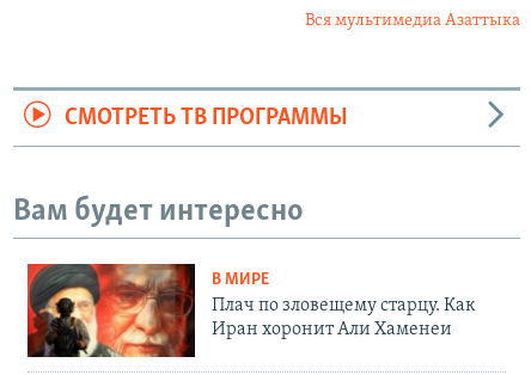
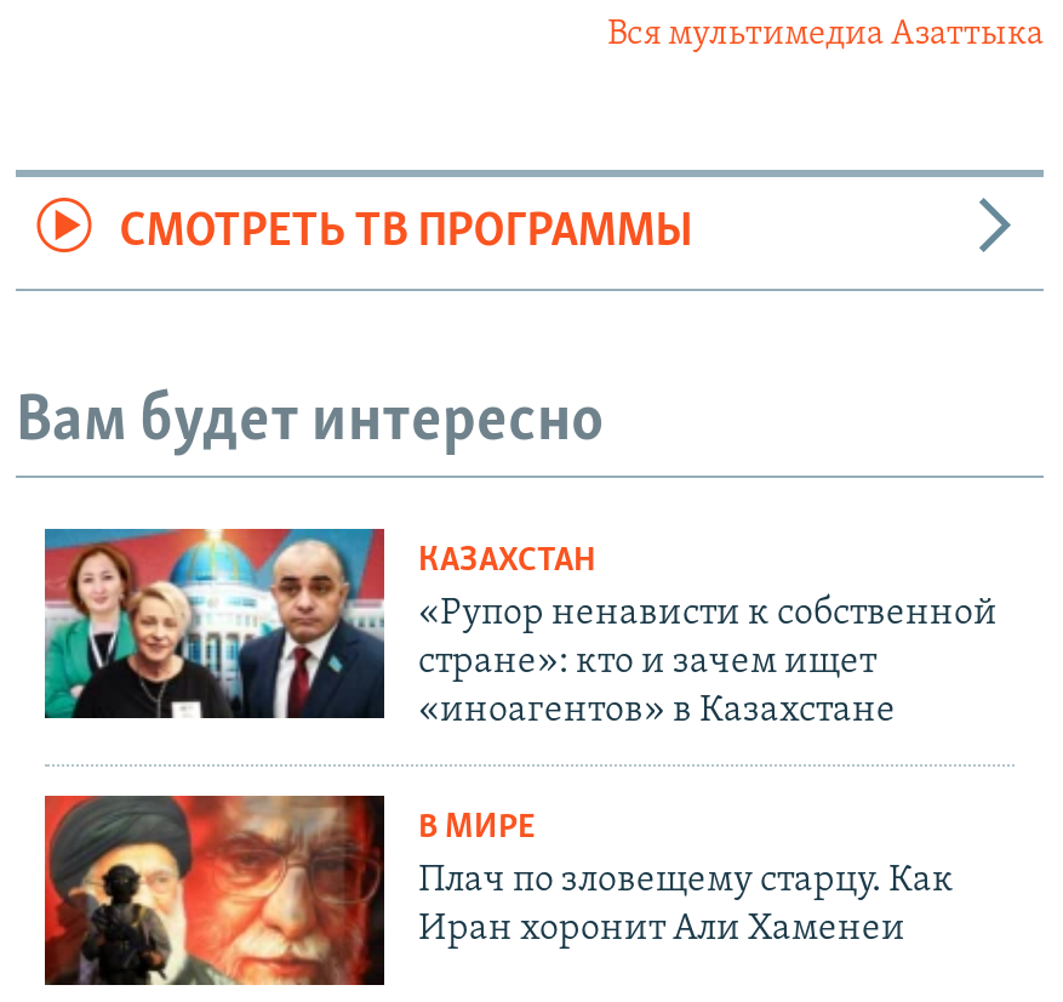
none -> [42,526,998,729] [image] | КАЗАХСТАН | «Рупор ненависти к собственной | стране»: кто и зачем ищет | «иноагентов» в Казахстане

